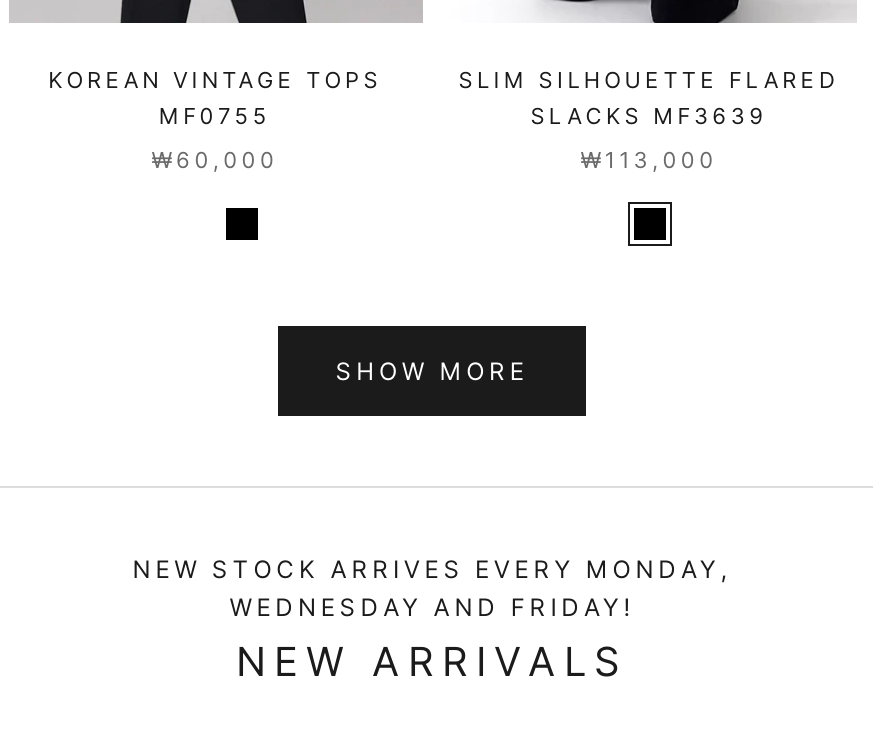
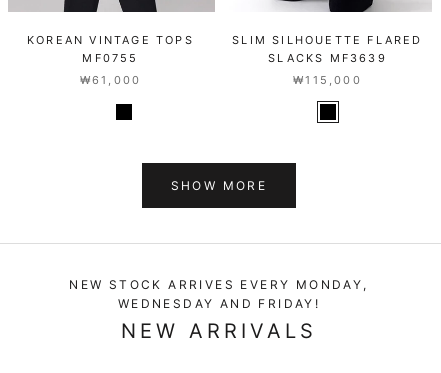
[152,146,278,174] ₩60,000 -> [80,73,141,87] ₩61,000
[580,146,718,174] ₩113,000 -> [293,73,362,87] ₩115,000

